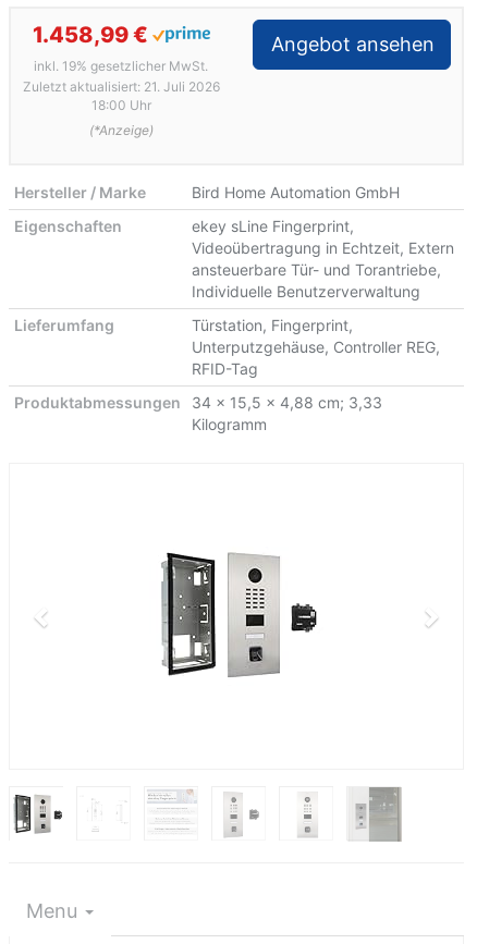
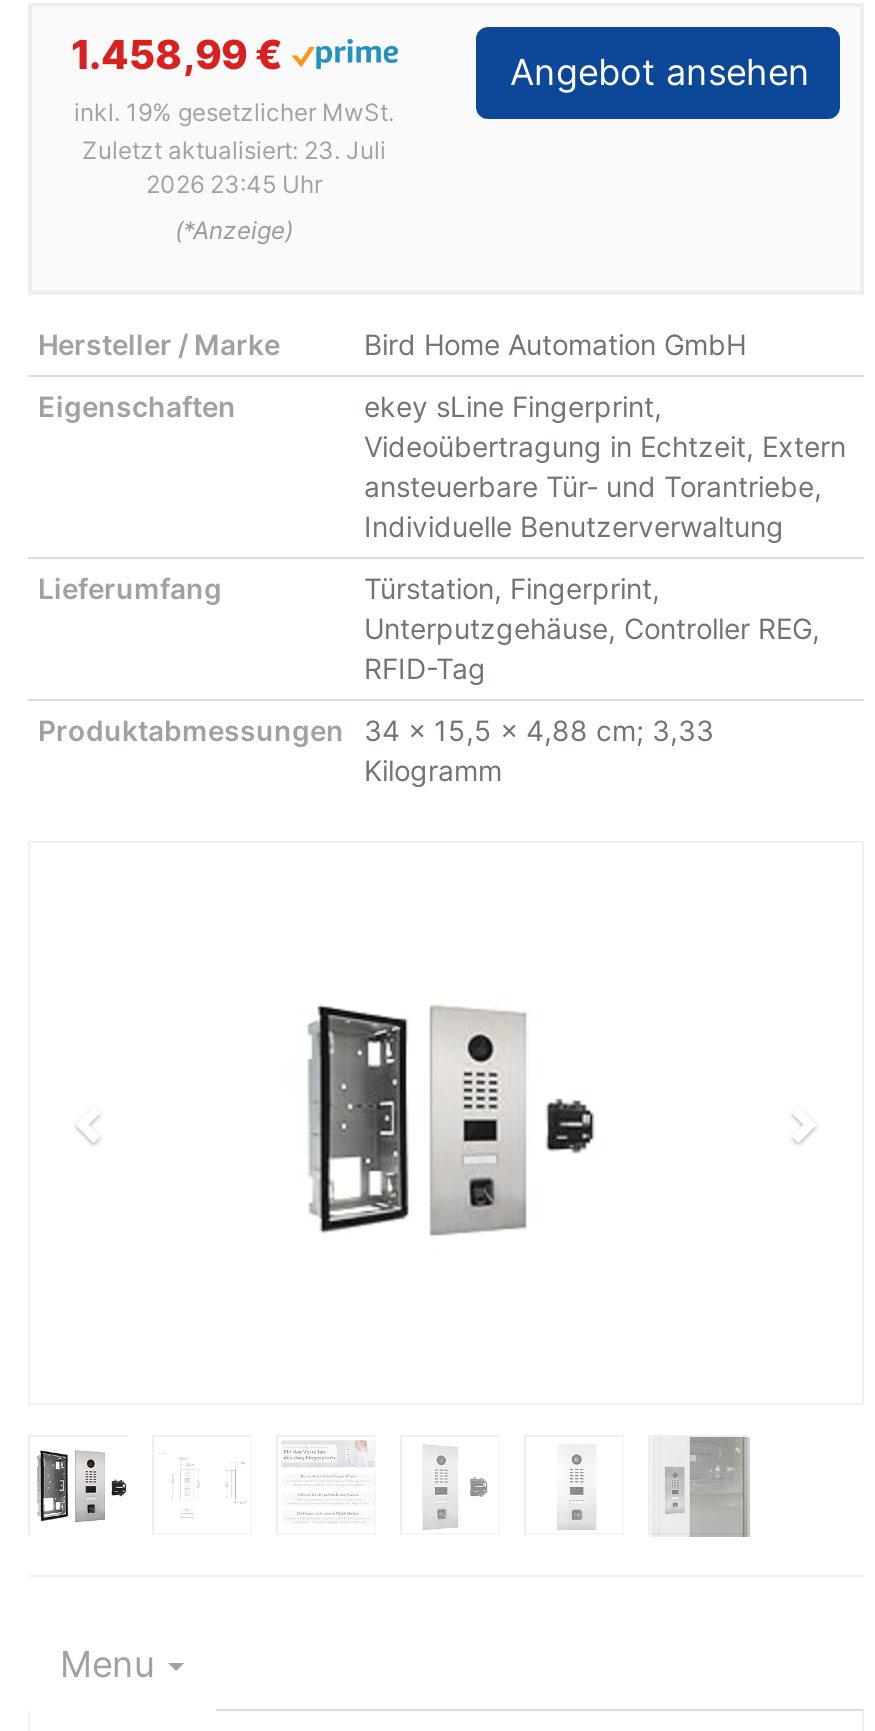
[22,78,219,113] Zuletzt aktualisiert: 21. Juli 2026 | 18:00 Uhr -> [82,134,386,198] Zuletzt aktualisiert: 23. Juli | 2026 23:45 Uhr

